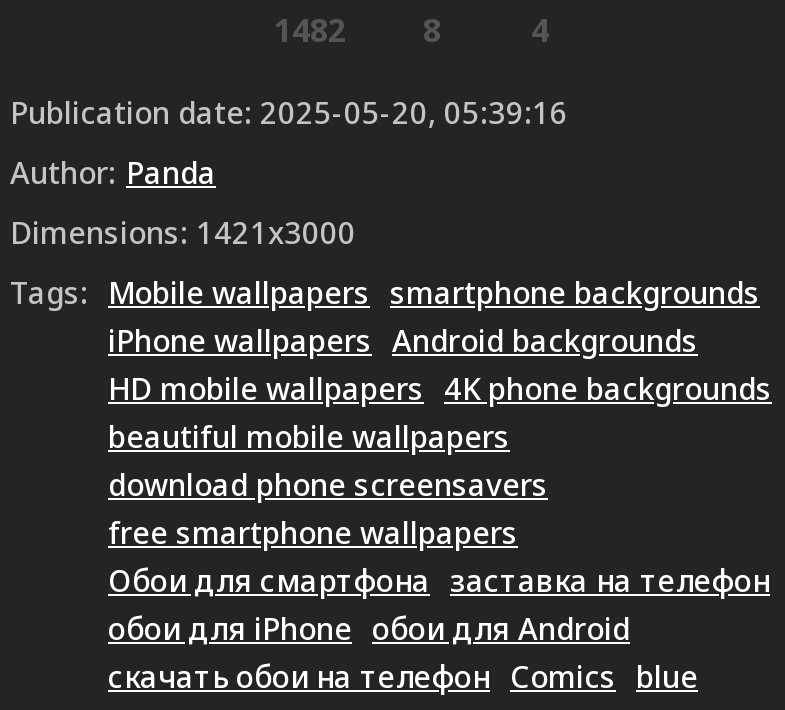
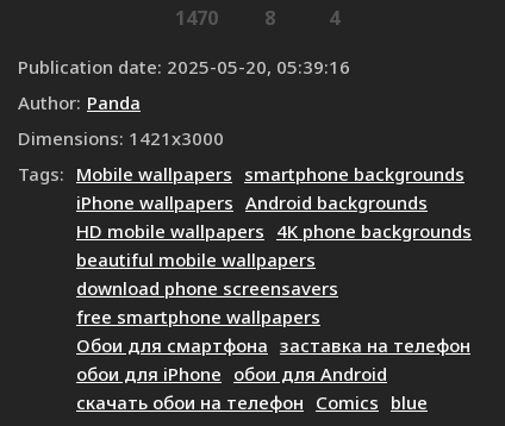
[274,8,441,52] 1482 8 -> [175,5,275,31] 1470 8

